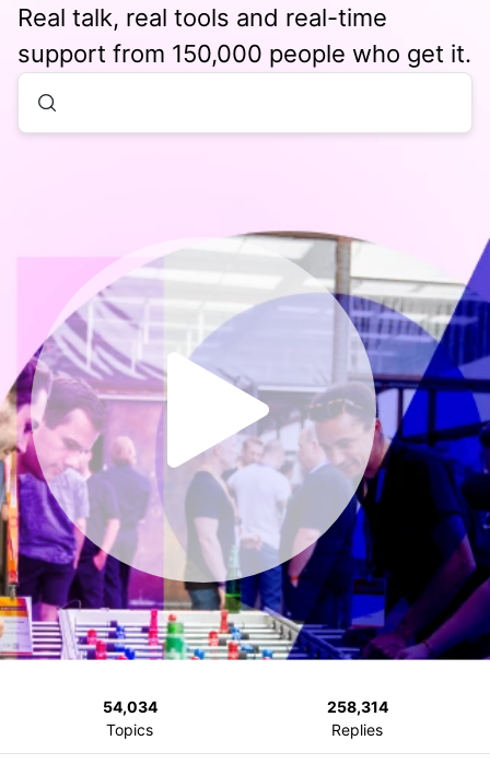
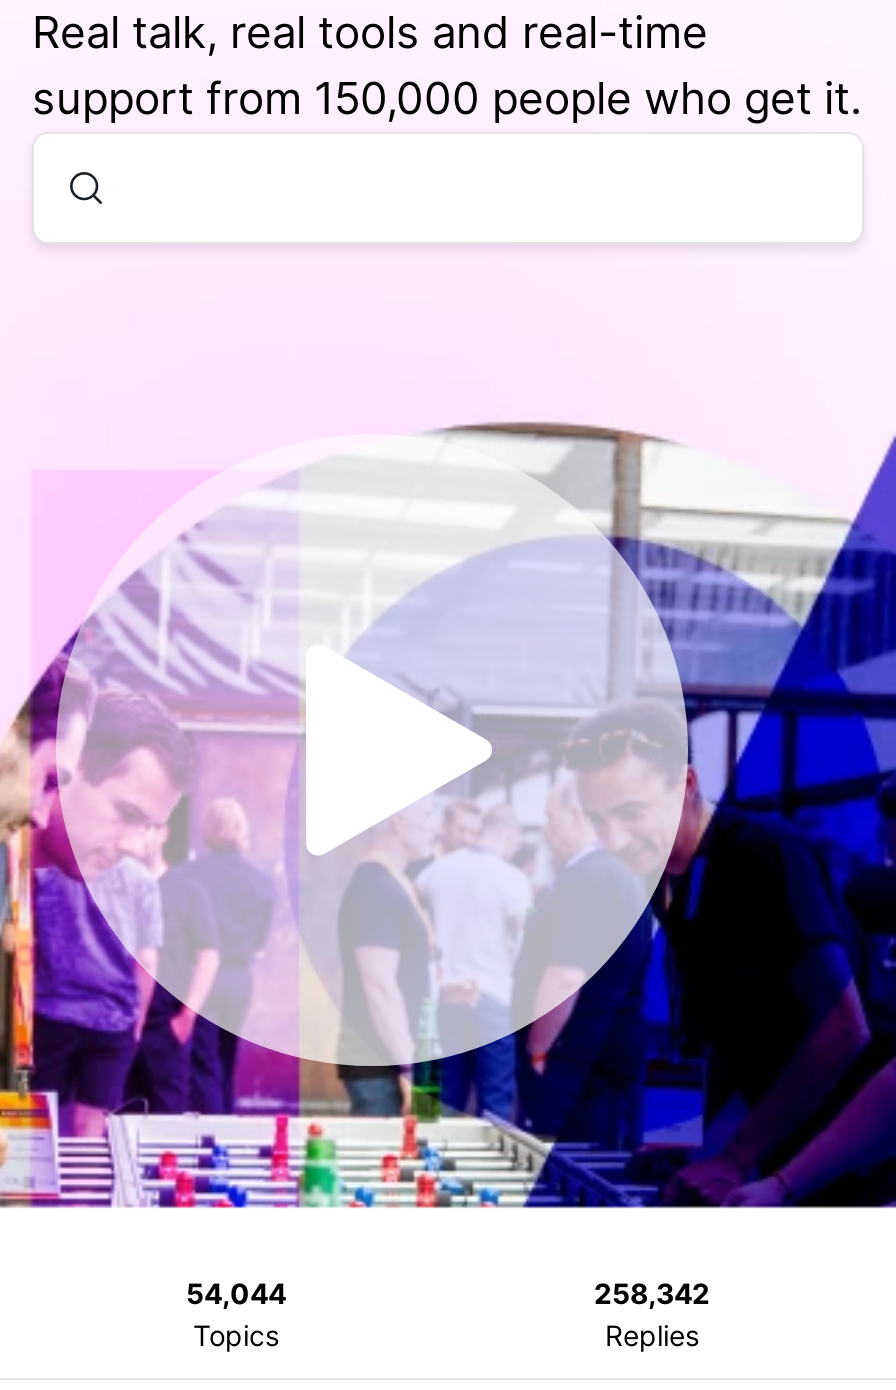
[102,698,157,716] 54,034 -> [186,1276,286,1310] 54,044
[326,698,388,716] 258,314 -> [594,1276,710,1310] 258,342

